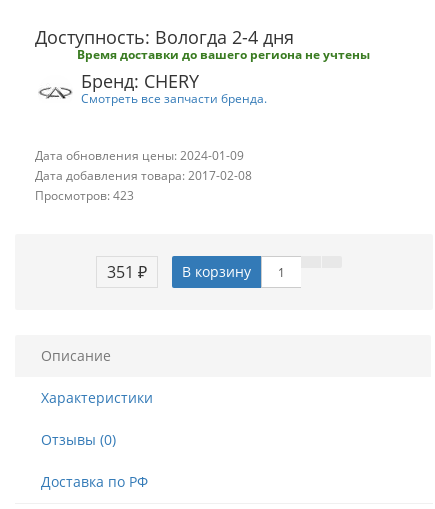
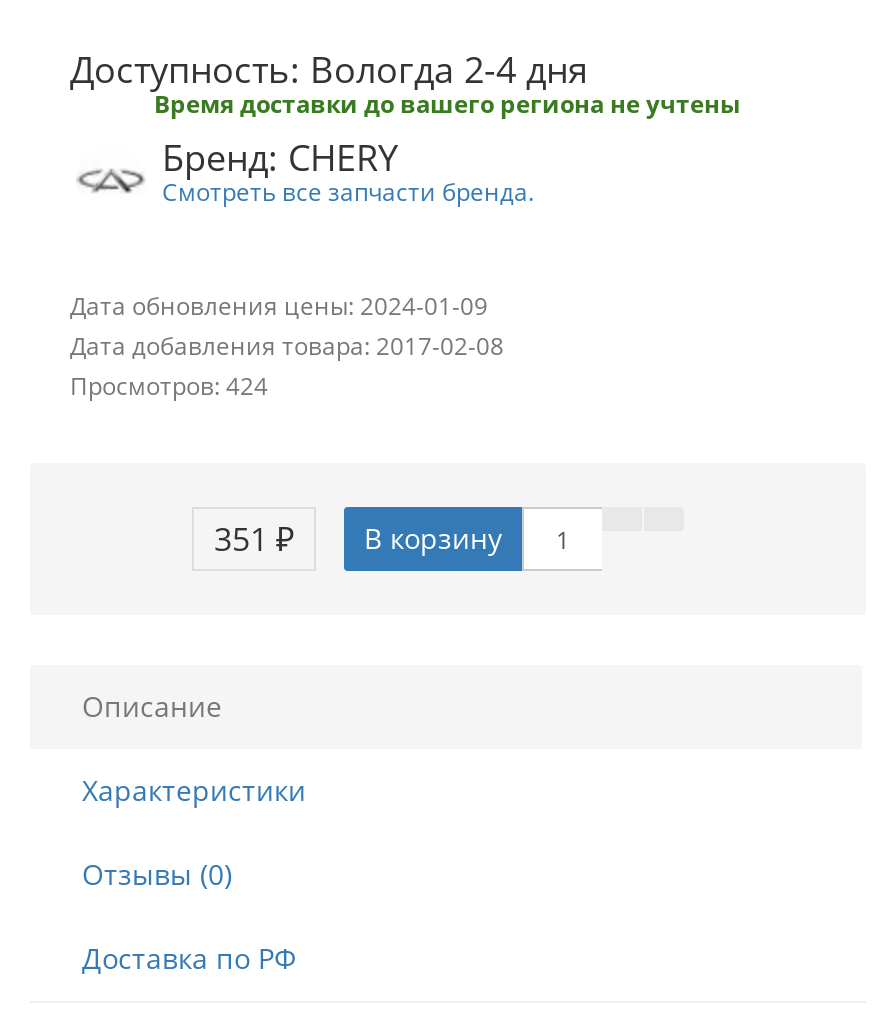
[35,187,134,203] Просмотров: 423 -> [70,369,268,401] Просмотров: 424

